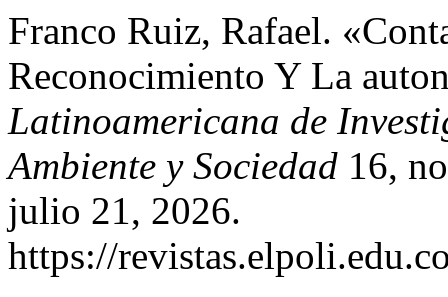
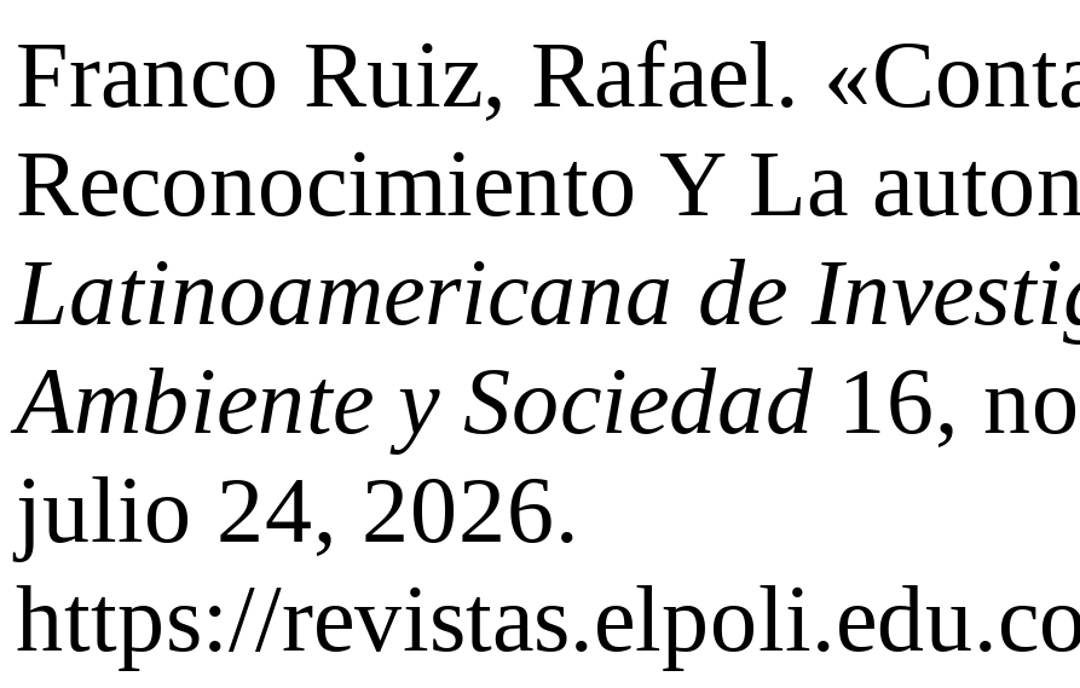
[8,189,241,232] julio 21, 2026. -> [16,457,579,561] julio 24, 2026.

